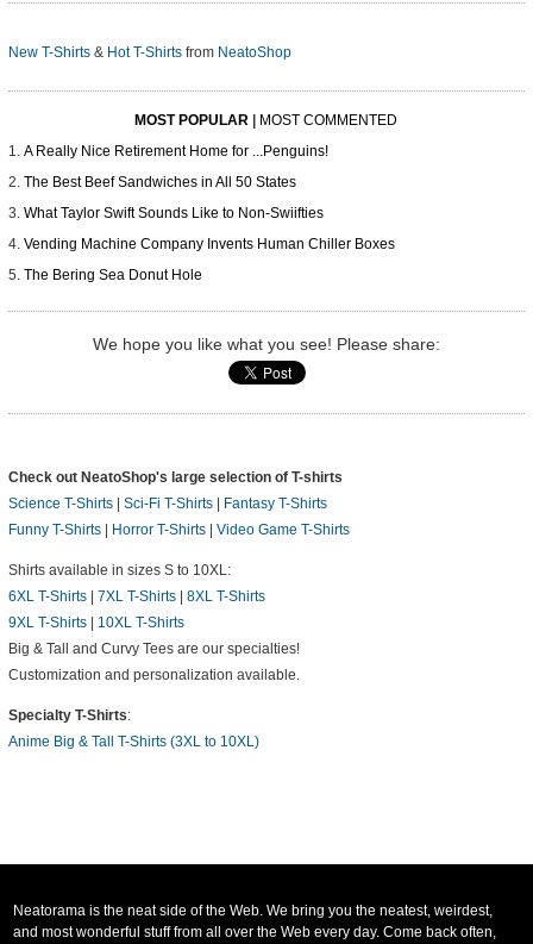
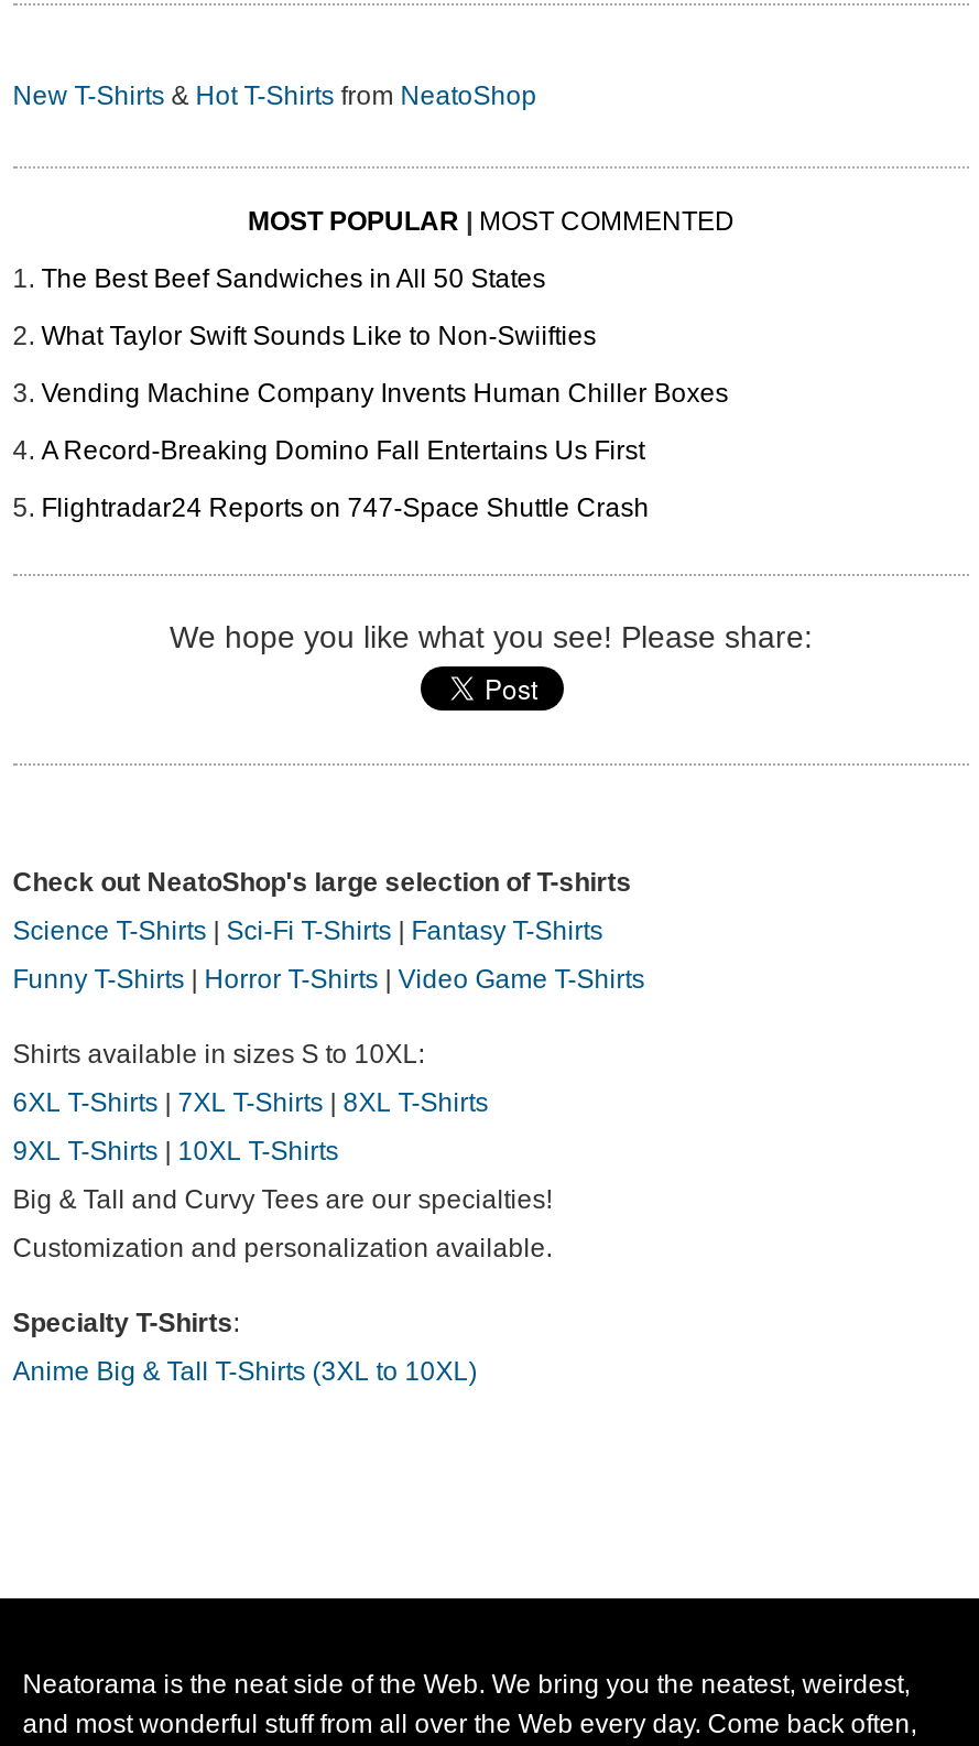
[23,143,328,160] A Really Nice Retirement Home for ...Penguins! -> none
moved [23,174,395,253] -> [41,264,728,410]: The Best Beef Sandwiches in All 50 States | What Taylor Swift Sounds Like to Non-Swiifties | Vending Machine Company Invents Human Chiller Boxes
[23,267,202,284] The Bering Sea Donut Hole -> [41,436,649,524] A Record-Breaking Domino Fall Entertains Us First | Flightradar24 Reports on 747-Space Shuttle Crash

